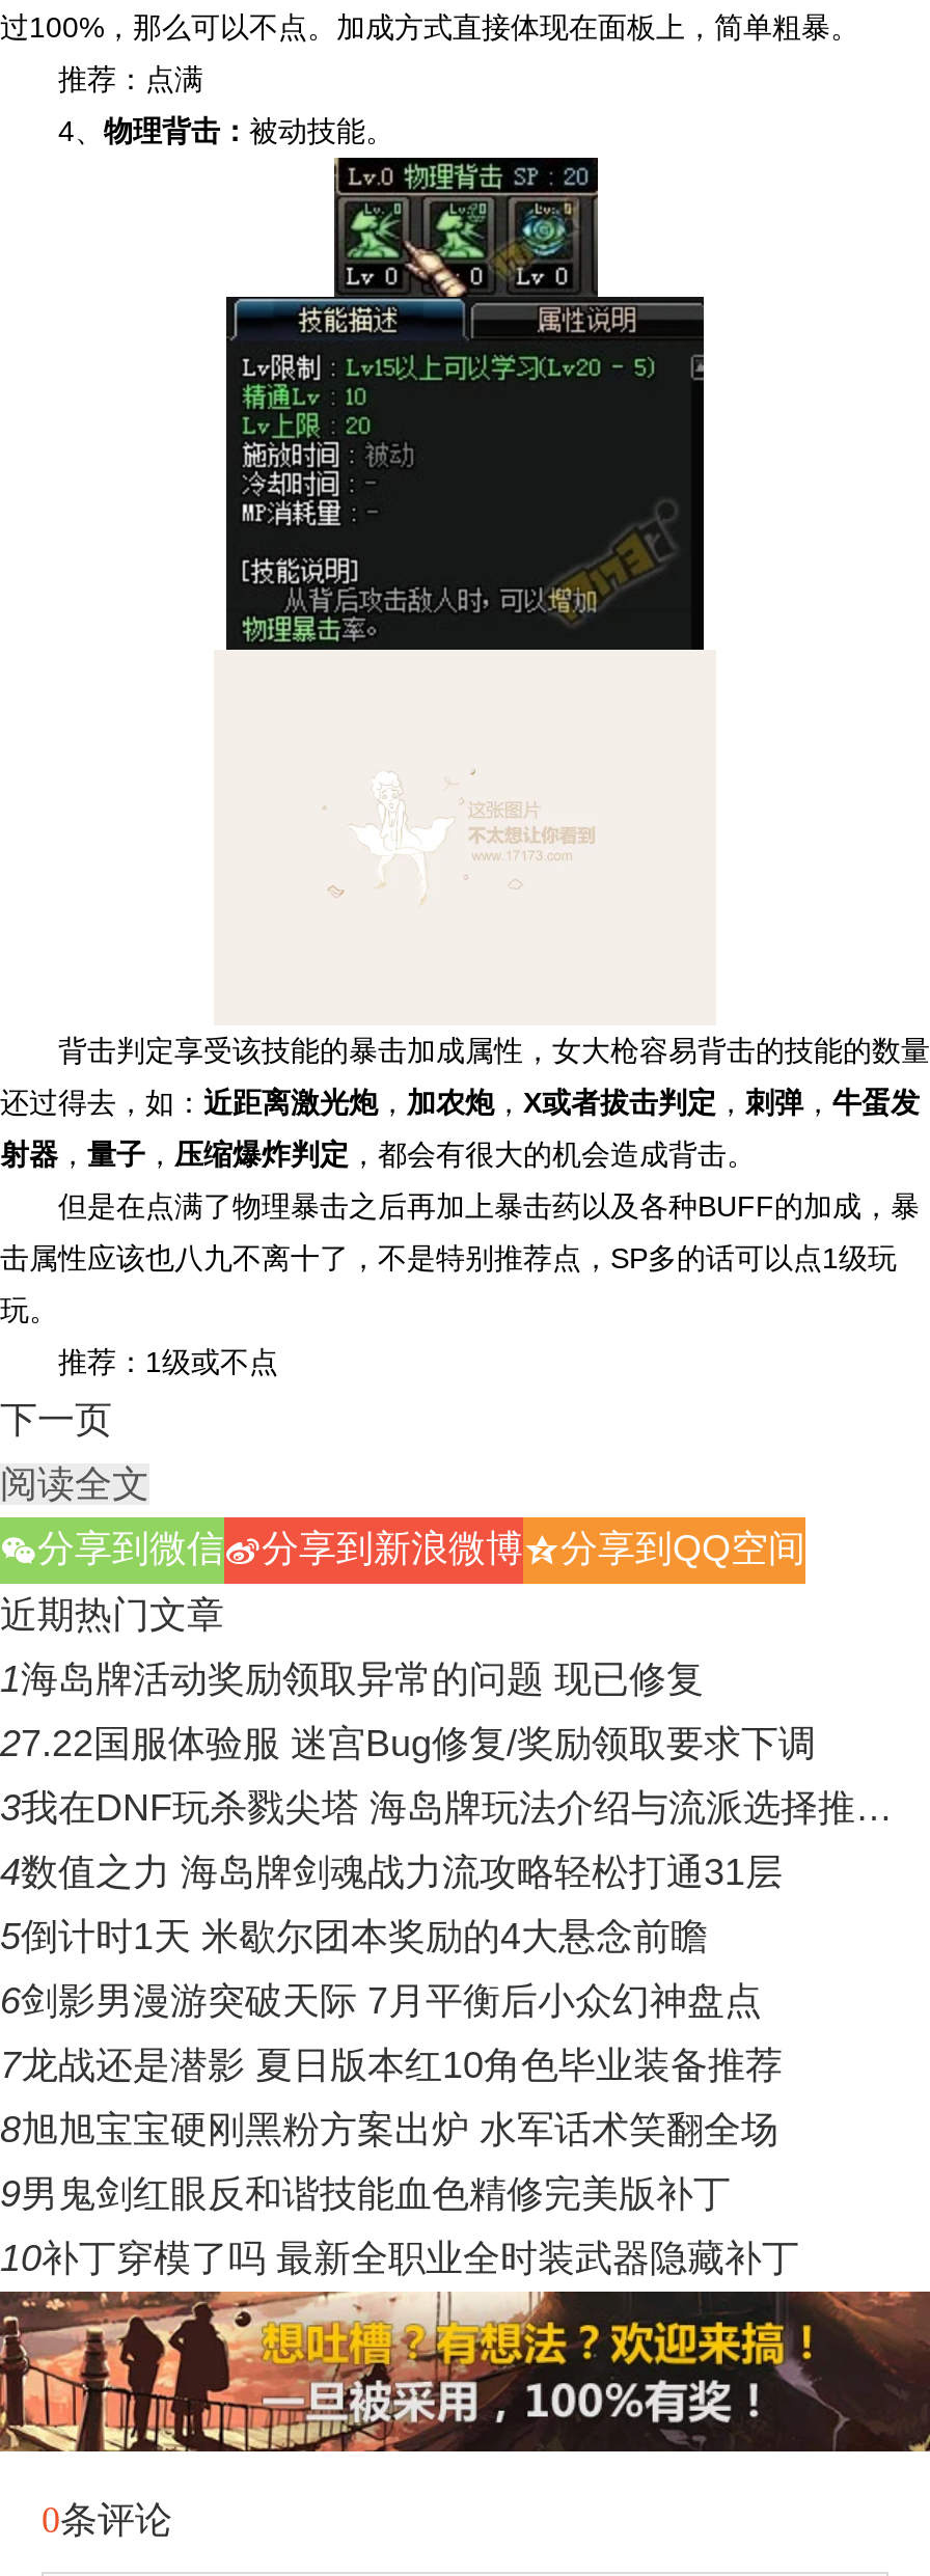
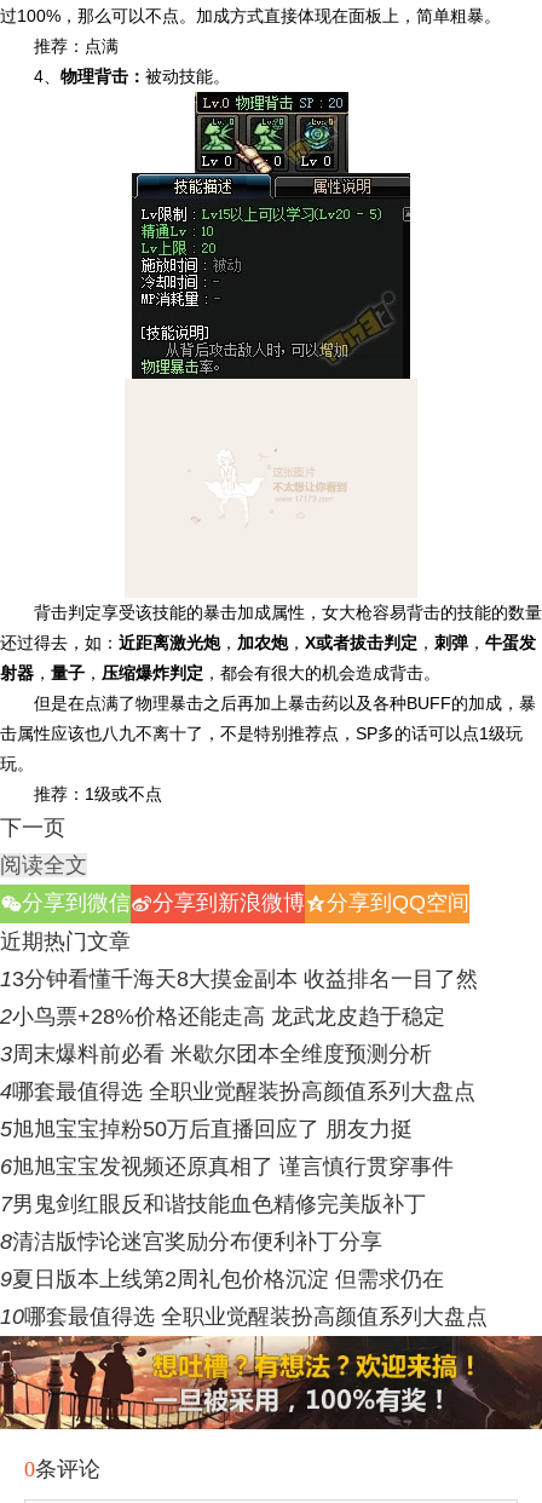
[0,1659,704,1700] 1海岛牌活动奖励领取异常的问题 现已修复 -> [0,967,478,991] 13分钟看懂千海天8大摸金副本 收益排名一目了然
[0,1723,816,1765] 27.22国服体验服 迷宫Bug修复/奖励领取要求下调 -> [0,1005,445,1029] 2小鸟票+28%价格还能走高 龙武龙皮趋于稳定
[0,1787,893,1829] 3我在DNF玩杀戮尖塔 海岛牌玩法介绍与流派选择推… -> [0,1042,432,1066] 3周末爆料前必看 米歇尔团本全维度预测分析
[0,1852,783,1893] 4数值之力 海岛牌剑魂战力流攻略轻松打通31层 -> [0,1080,475,1104] 4哪套最值得选 全职业觉醒装扮高颜值系列大盘点
[0,1916,708,1958] 5倒计时1天 米歇尔团本奖励的4大悬念前瞻 -> [0,1117,413,1141] 5旭旭宝宝掉粉50万后直播回应了 朋友力挺
[0,1980,762,2022] 6剑影男漫游突破天际 7月平衡后小众幻神盘点 -> [0,1155,454,1179] 6旭旭宝宝发视频还原真相了 谨言慎行贯穿事件
[0,2045,783,2086] 7龙战还是潜影 夏日版本红10角色毕业装备推荐 -> [0,1192,426,1216] 7男鬼剑红眼反和谐技能血色精修完美版补丁
[0,2109,778,2151] 8旭旭宝宝硬刚黑粉方案出炉 水军话术笑翻全场 -> [0,1230,382,1254] 8清洁版悖论迷宫奖励分布便利补丁分享
[0,2174,731,2215] 9男鬼剑红眼反和谐技能血色精修完美版补丁 -> [0,1267,444,1291] 9夏日版本上线第2周礼包价格沉淀 但需求仍在
[0,2238,799,2279] 10补丁穿模了吗 最新全职业全时装武器隐藏补丁 -> [0,1305,488,1329] 10哪套最值得选 全职业觉醒装扮高颜值系列大盘点

